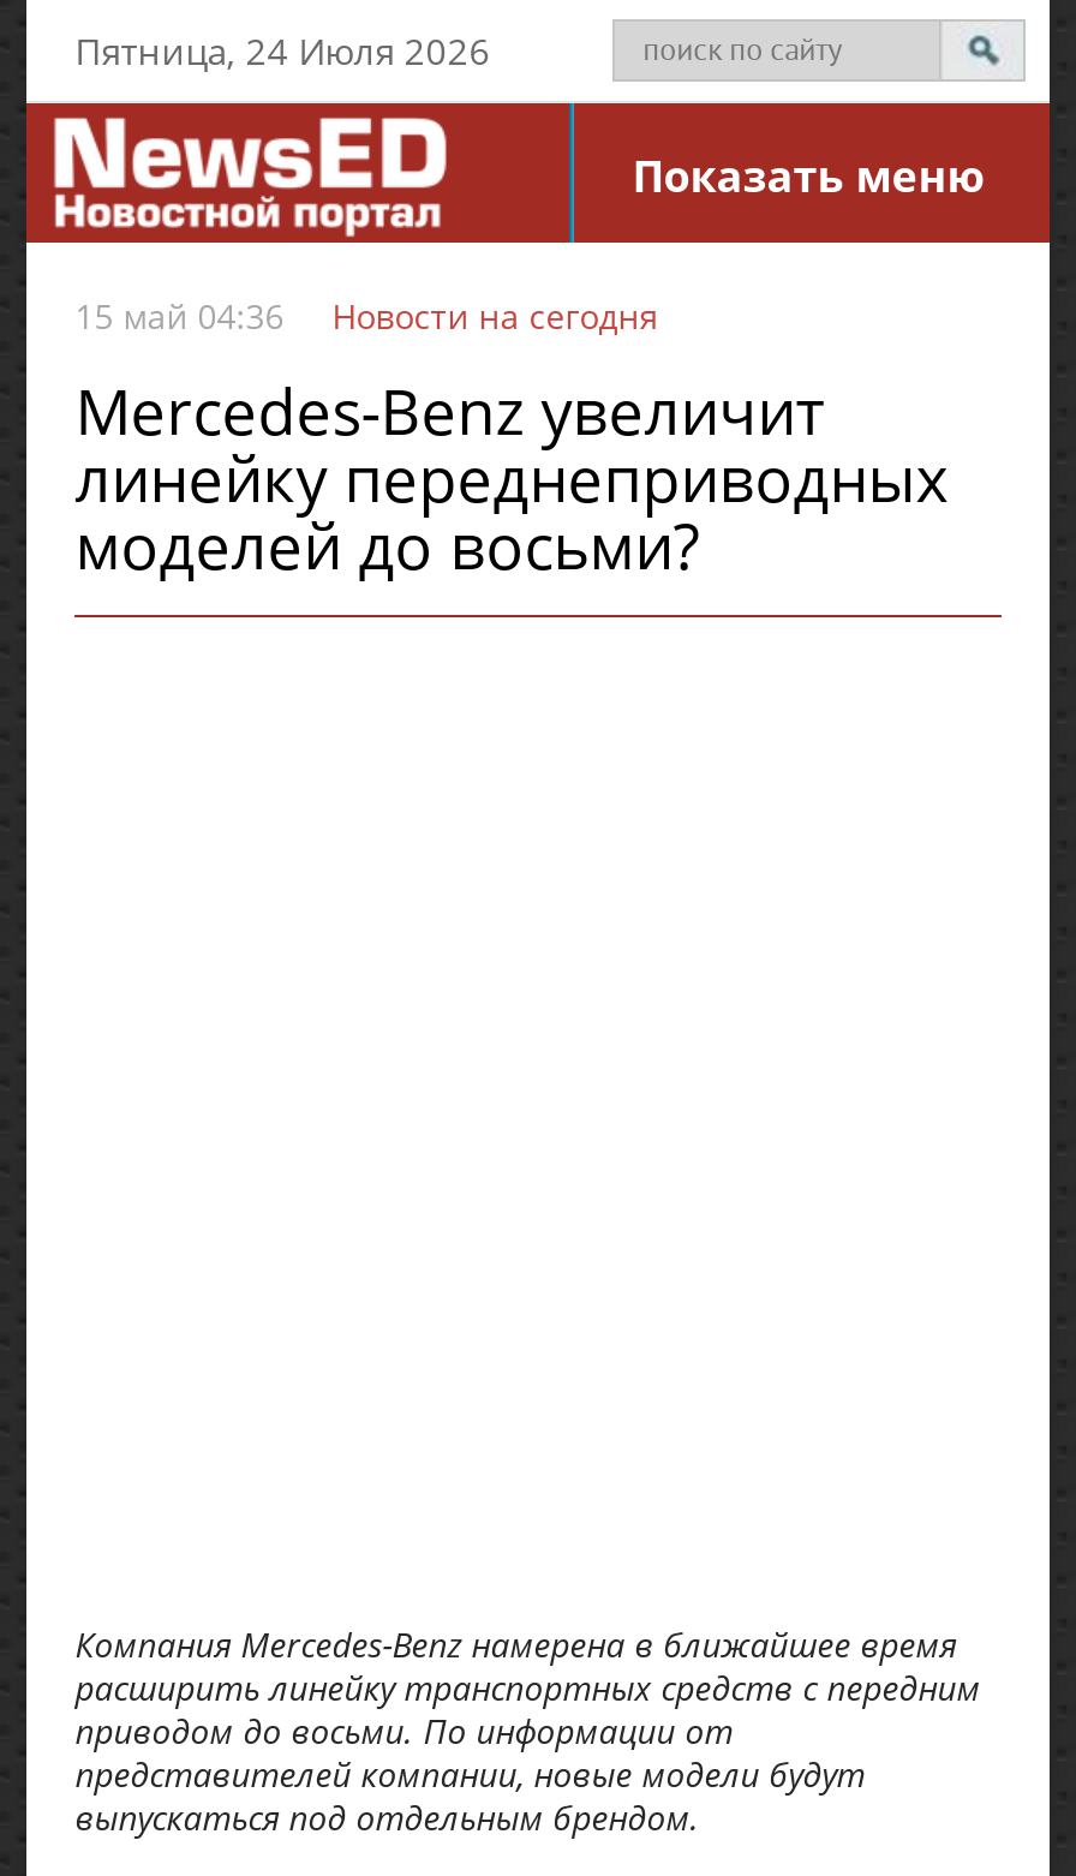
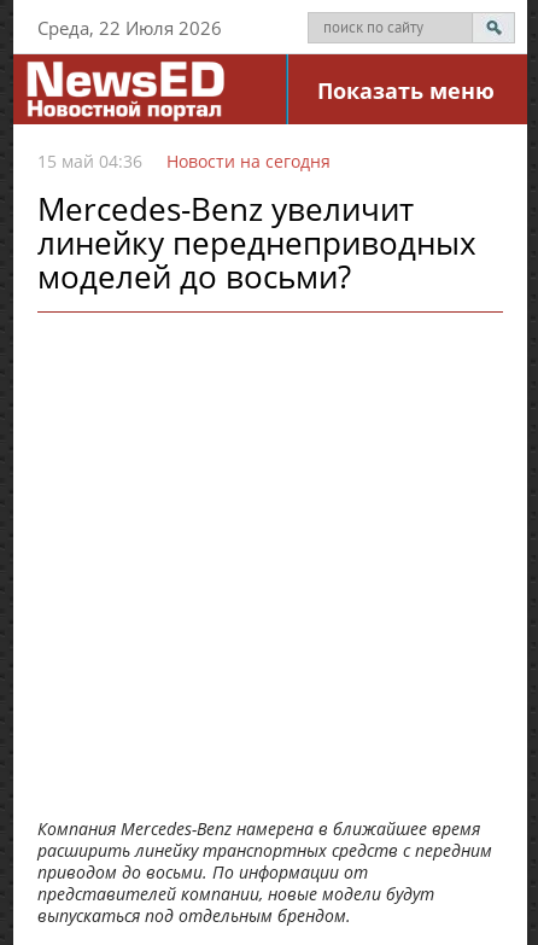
[75,26,490,74] Пятница, 24 Июля 2026 -> [38,16,222,40] Среда, 22 Июля 2026

